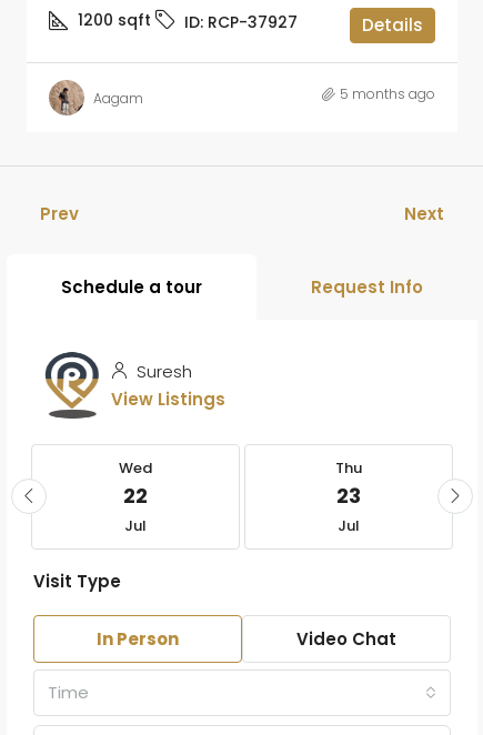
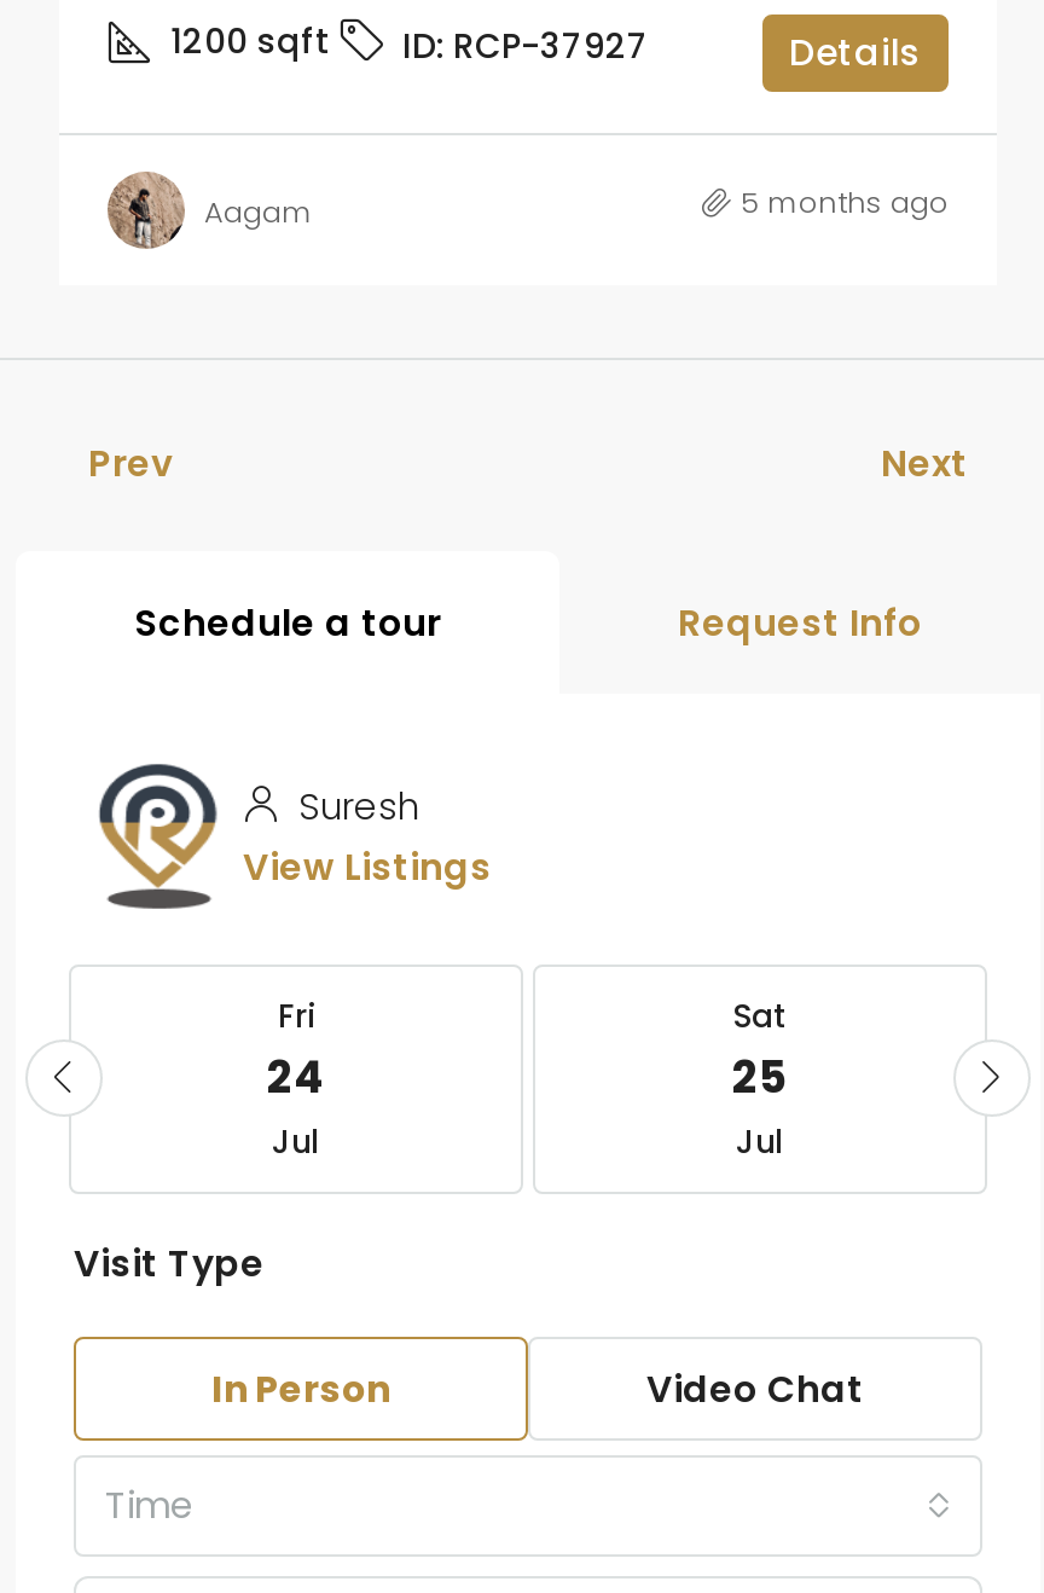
[119,457,152,510] Wed | 22 -> [267,994,325,1107] Fri | 24
[335,457,362,510] Thu | 23 -> [732,994,788,1107] Sat | 25

